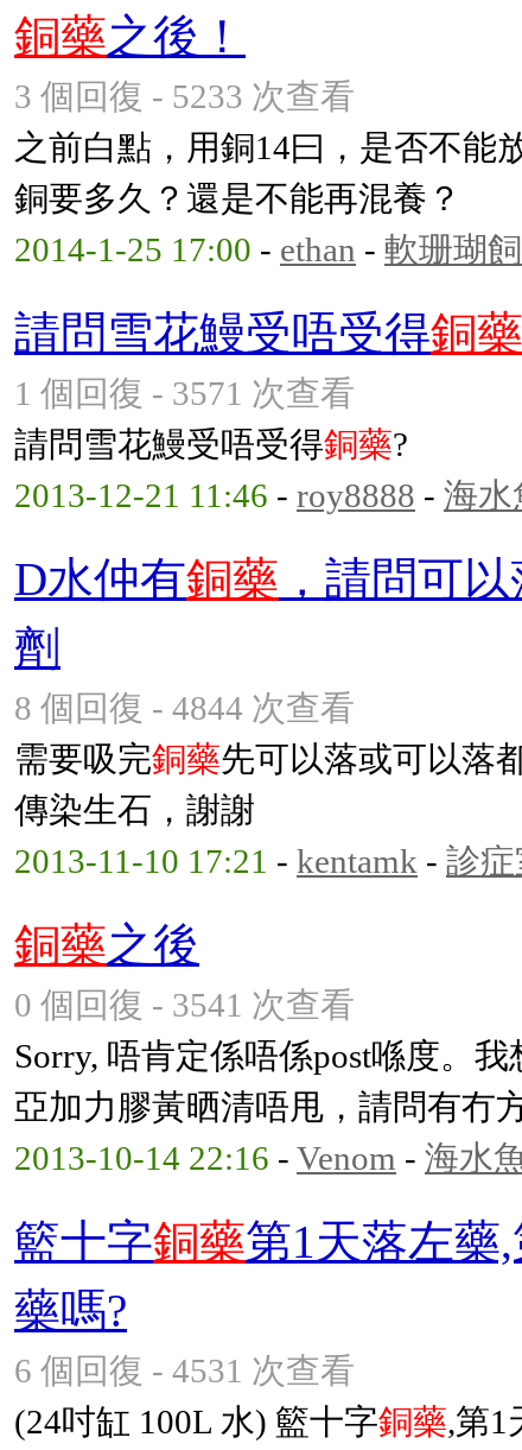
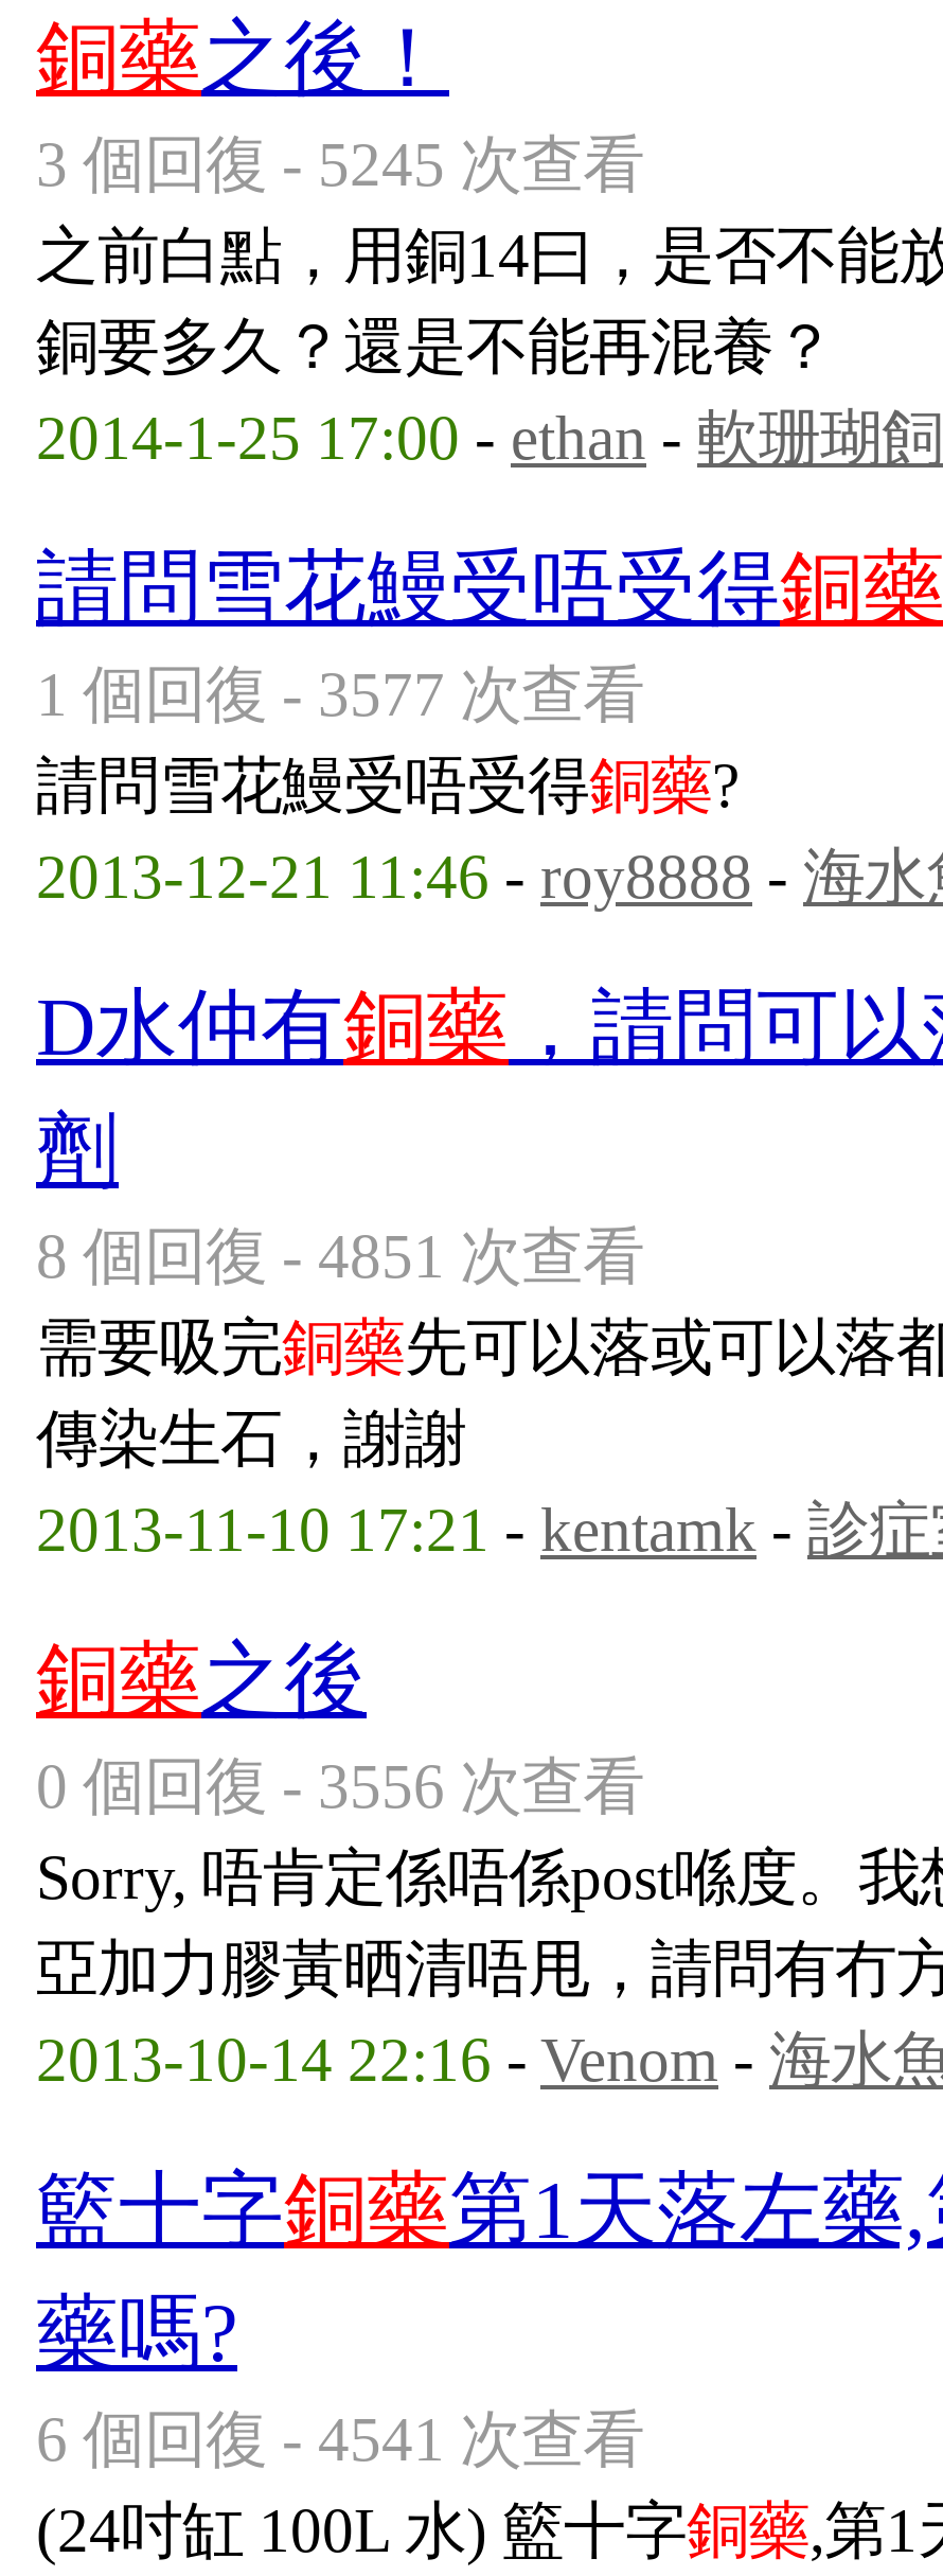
[14,77,355,115] 3 個回復 - 5233 次查看 -> [36,130,644,198] 3 個回復 - 5245 次查看
[14,374,355,412] 1 個回復 - 3571 次查看 -> [36,660,644,728] 1 個回復 - 3577 次查看
[14,689,355,727] 8 個回復 - 4844 次查看 -> [36,1222,644,1290] 8 個回復 - 4851 次查看
[14,986,355,1024] 0 個回復 - 3541 次查看 -> [36,1752,644,1820] 0 個回復 - 3556 次查看
[14,1351,355,1389] 6 個回復 - 4531 次查看 -> [36,2405,644,2473] 6 個回復 - 4541 次查看

